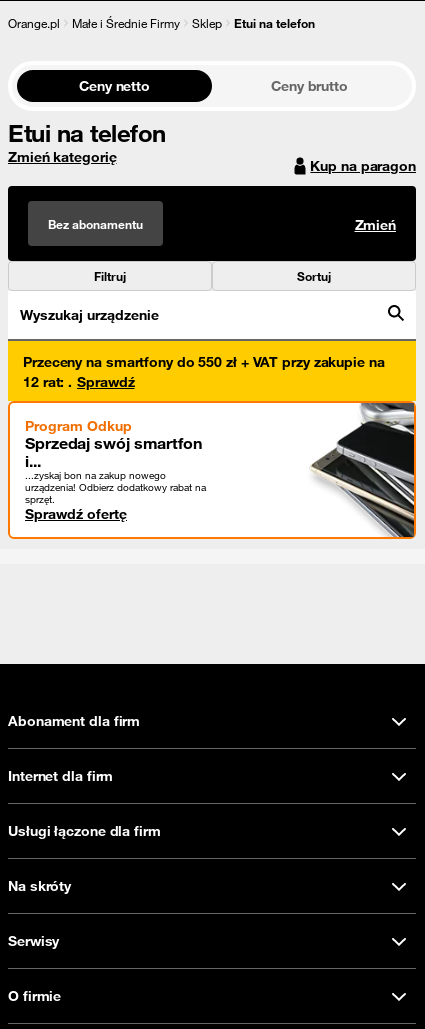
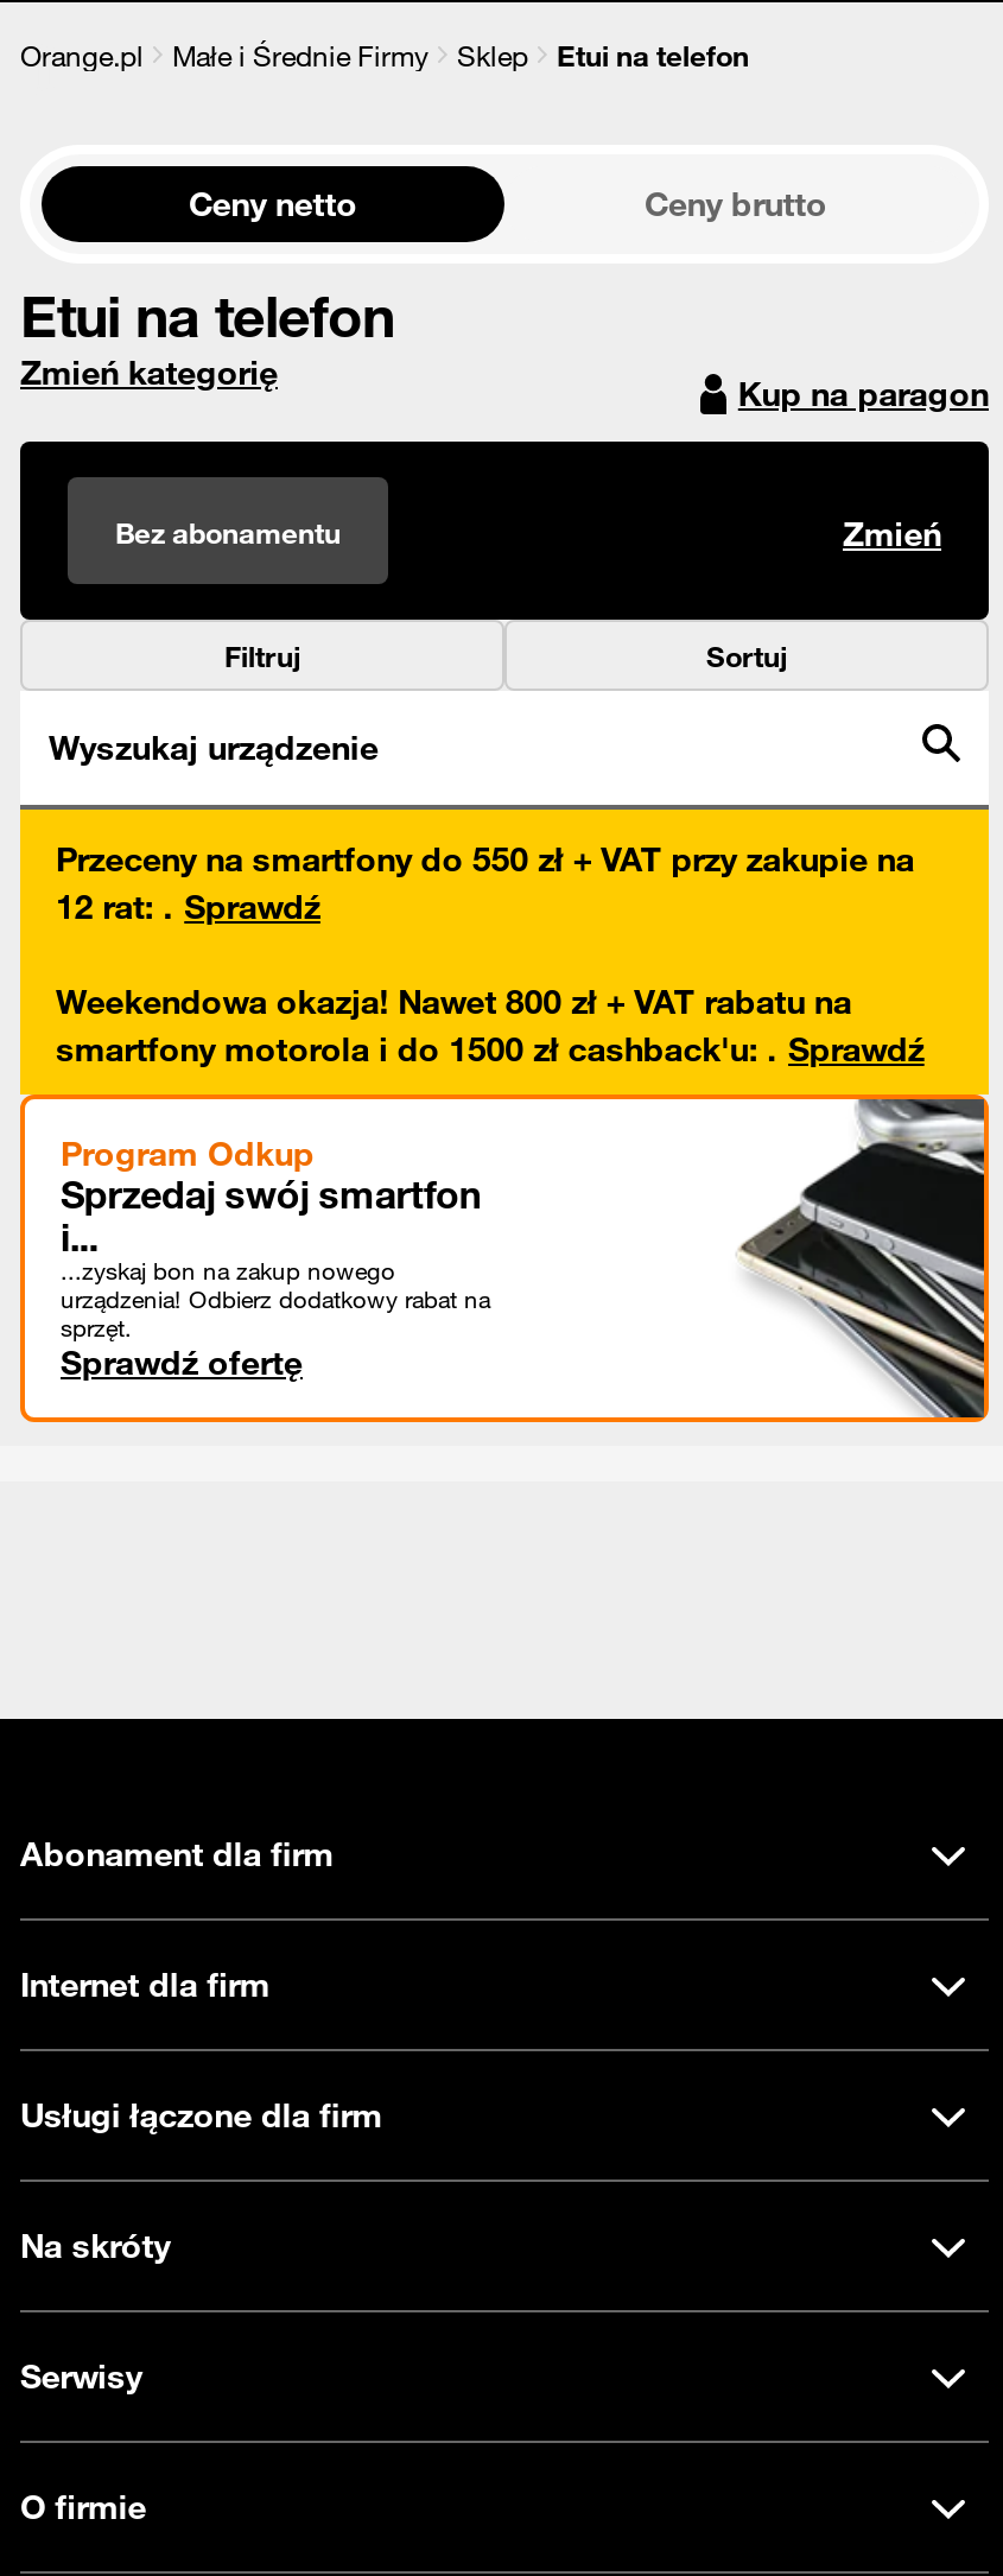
none -> [56,981,924,1071] Weekendowa okazja! Nawet 800 zł + VAT rabatu na | smartfony motorola i do 1500 zł cashback'u:. Sprawdź

